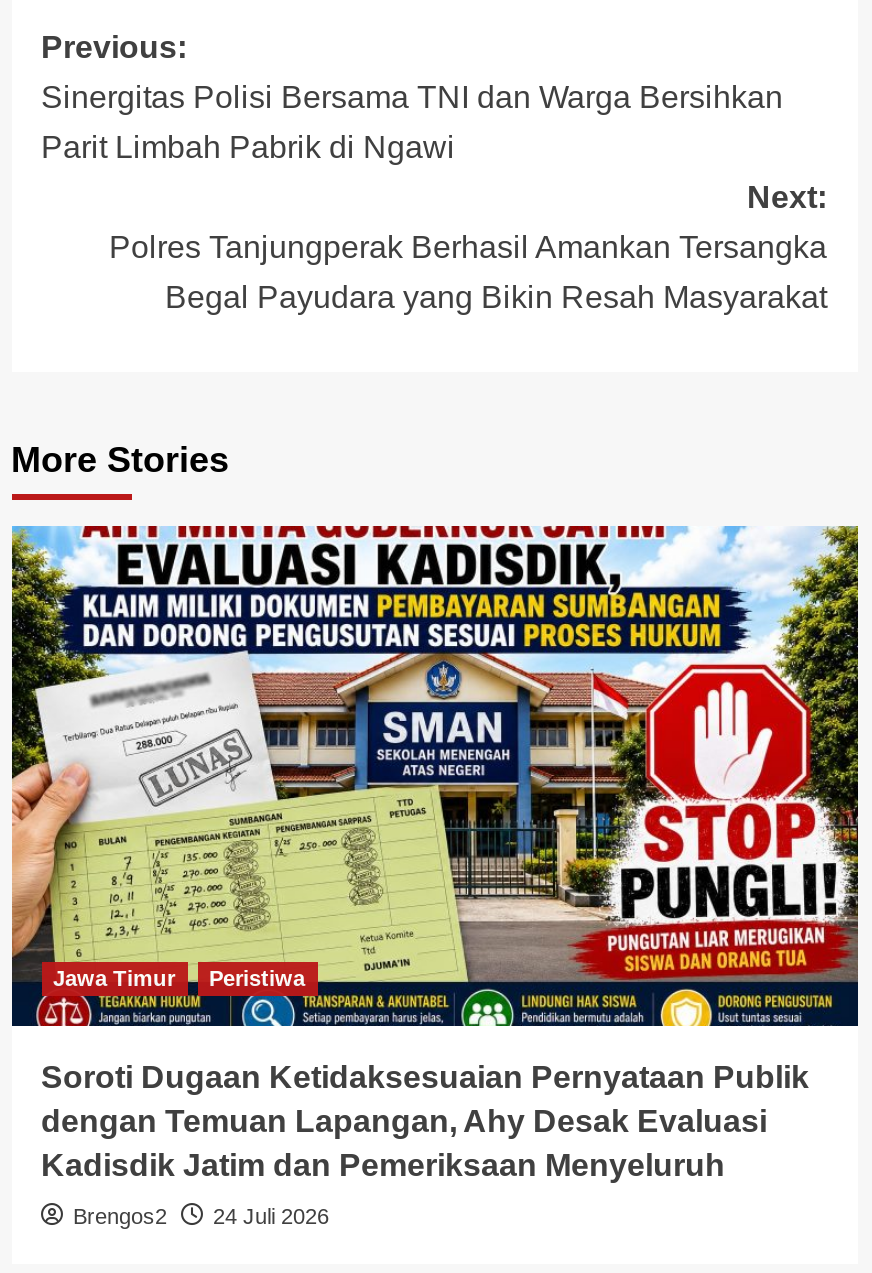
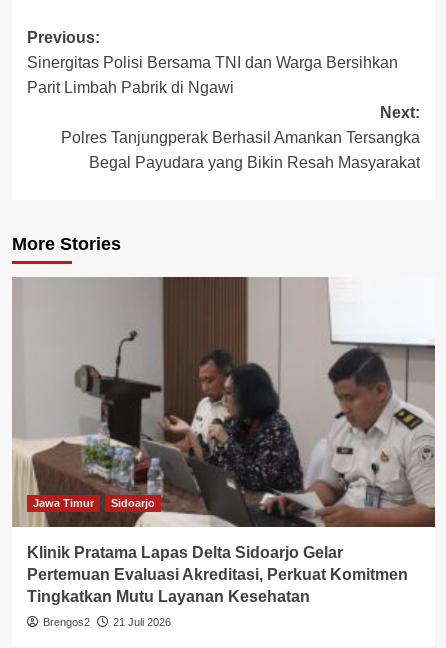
[12,523,860,1029] [image] | Peristiwa -> [12,276,436,528] [image] | Sidoarjo
[41,1060,809,1182] Soroti Dugaan Ketidaksesuaian Pernyataan Publik | dengan Temuan Lapangan, Ahy Desak Evaluasi | Kadisdik Jatim dan Pemeriksaan Menyeluruh -> [26,543,407,604] Klinik Pratama Lapas Delta Sidoarjo Gelar | Pertemuan Evaluasi Akreditasi, Perkuat Komitmen | Tingkatkan Mutu Layanan Kesehatan
[73,1204,329,1228] Brengos2 24 Juli 2026 -> [42,615,170,627] Brengos2 21 Juli 2026

